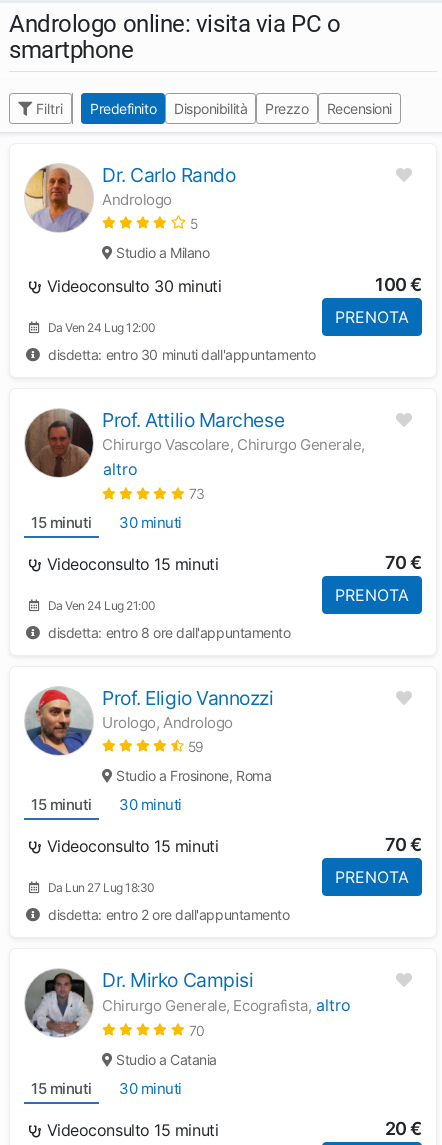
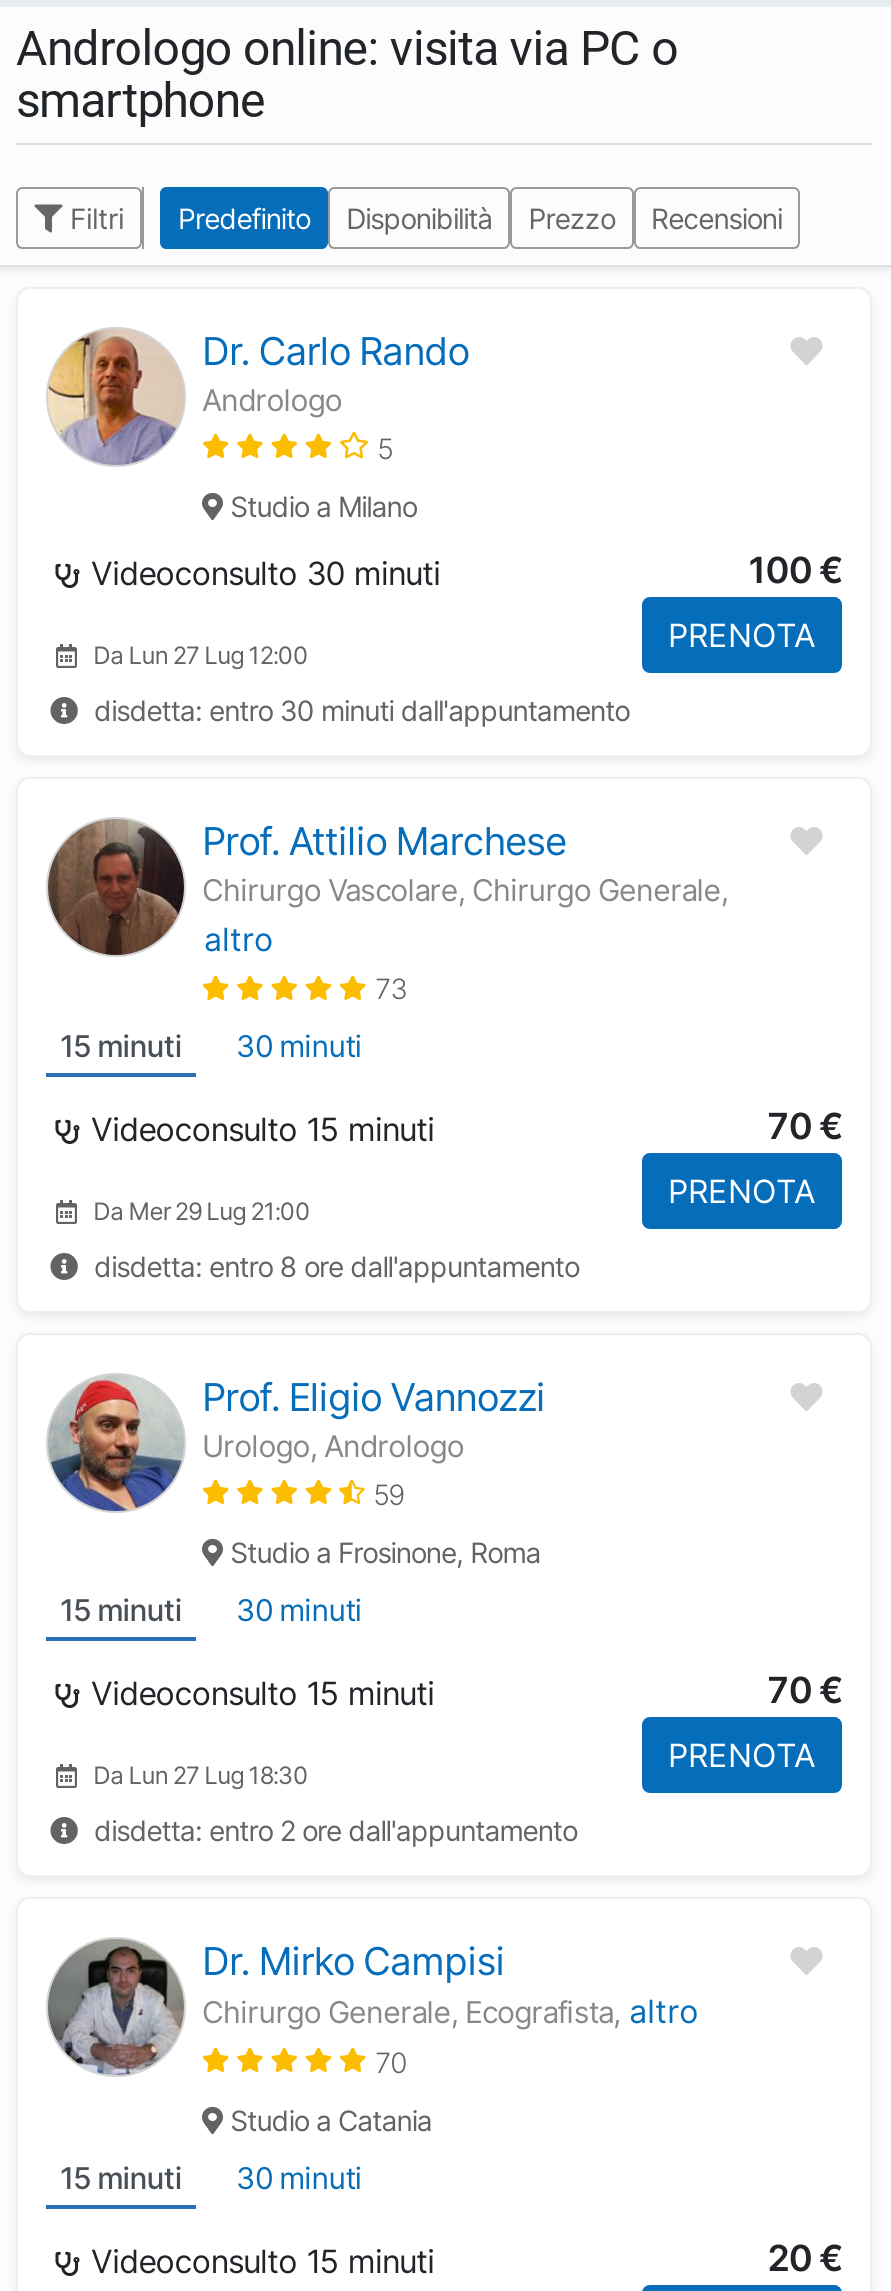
[48,319,156,334] Da Ven 24 Lug 12:00 -> [93,640,308,670] Da Lun 27 Lug 12:00
[48,598,156,613] Da Ven 24 Lug 21:00 -> [93,1197,310,1227] Da Mer 29 Lug 21:00

